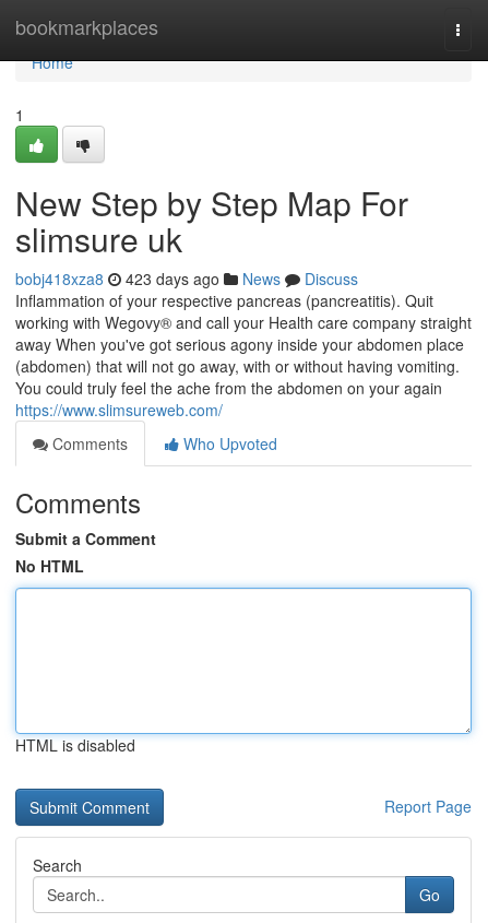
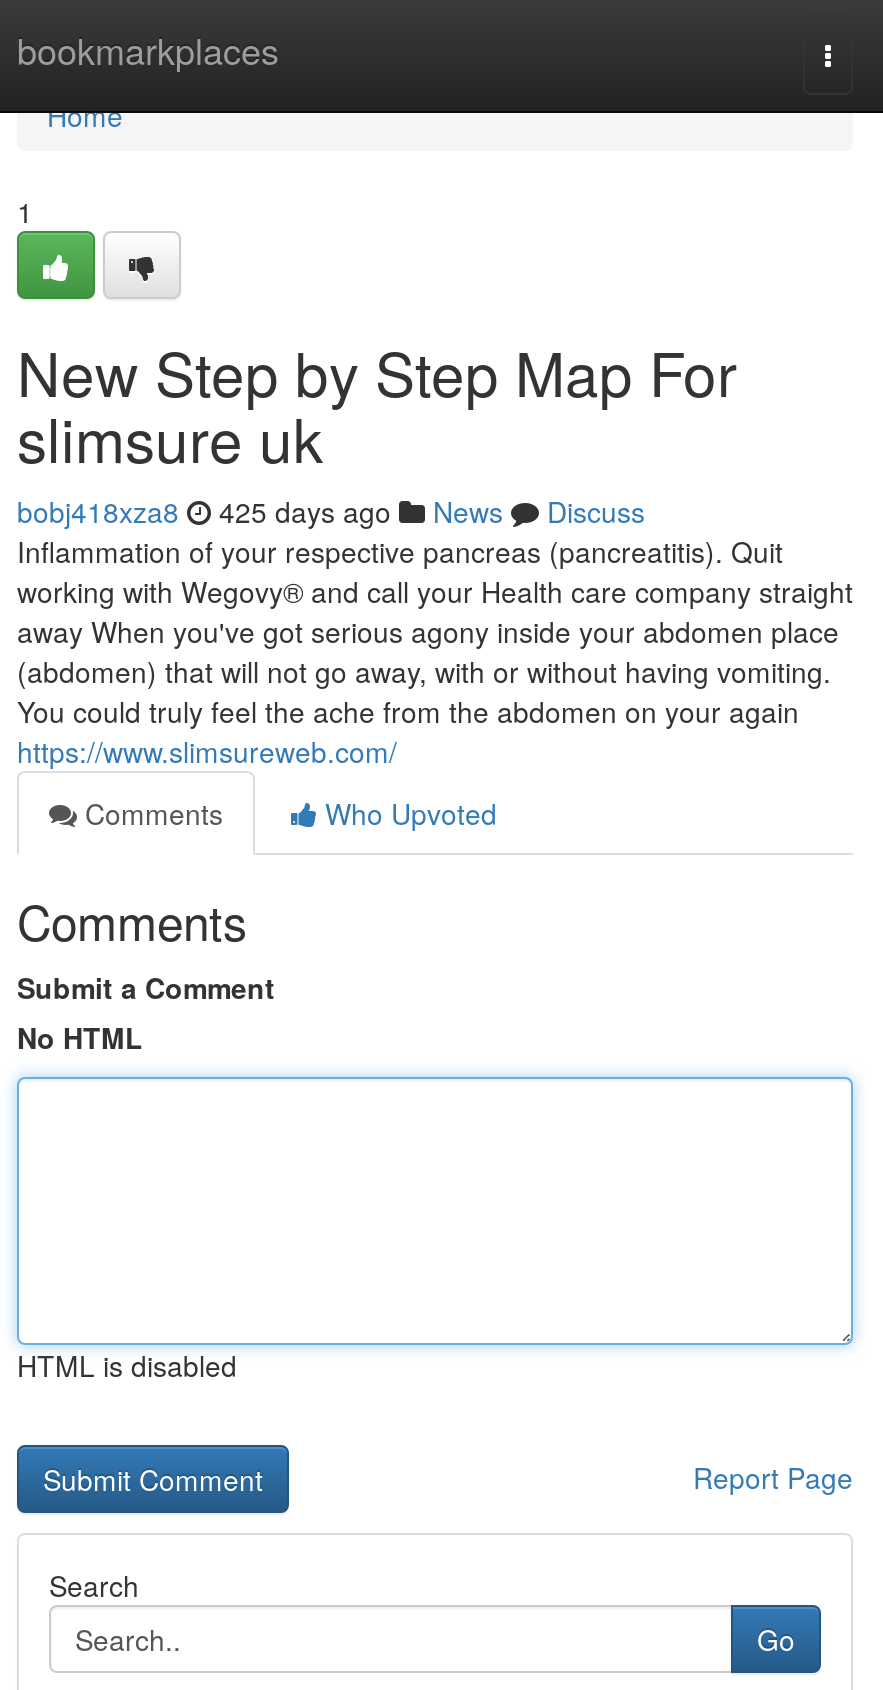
[15,268,358,289] bobj418xza8 423 days ago News Discuss -> [17,491,645,531] bobj418xza8 425 days ago News Discuss

